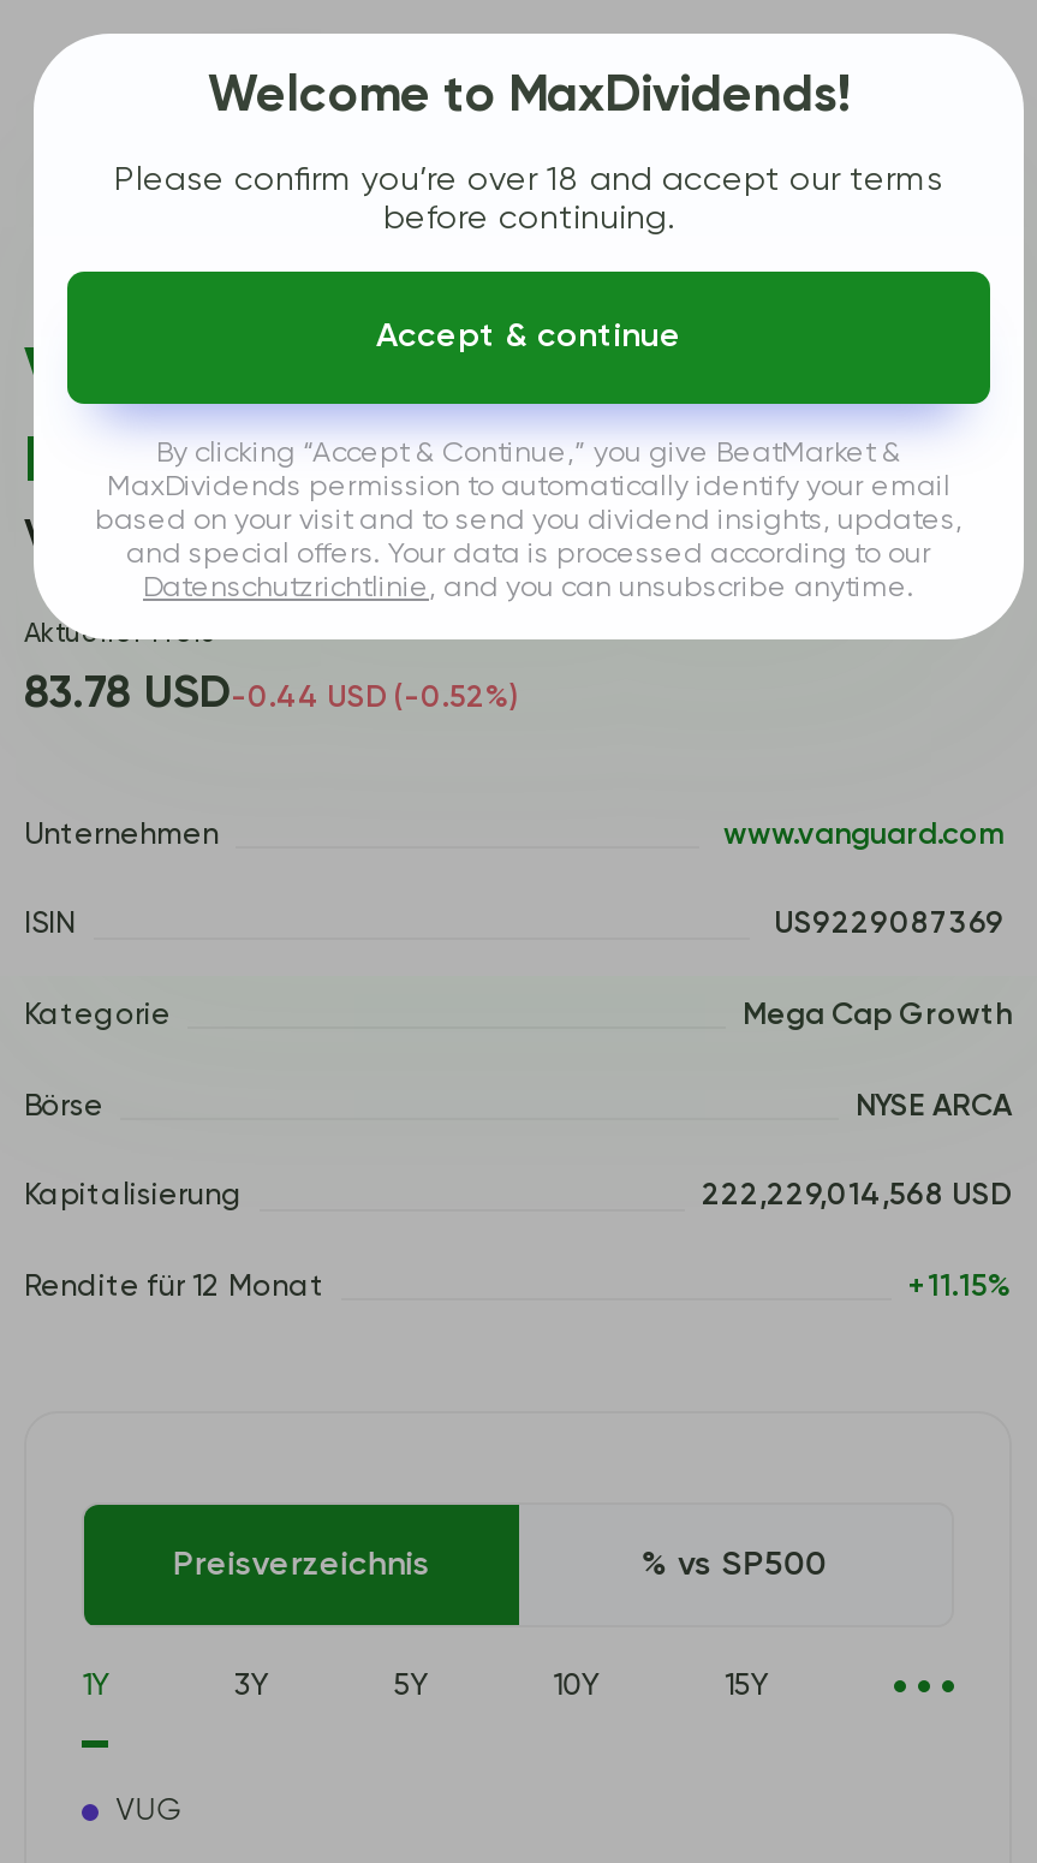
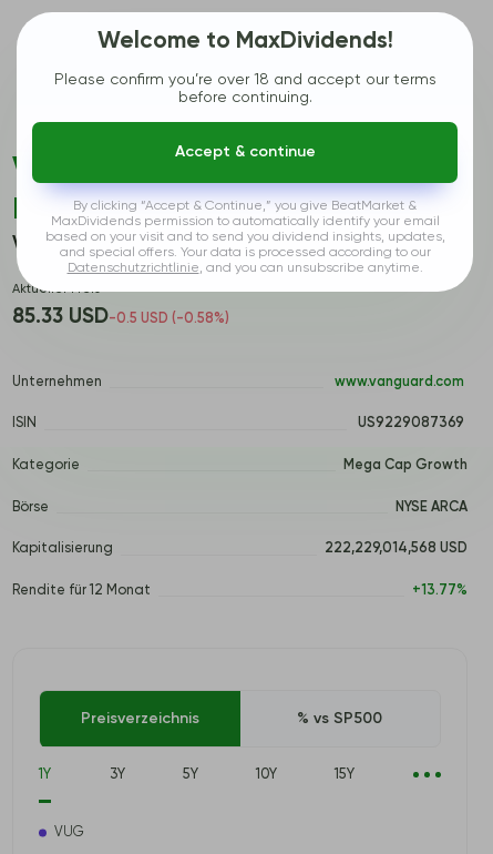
[24,672,519,715] 83.78 USD-0.44 USD (-0.52%) -> [12,307,229,327] 85.33 USD-0.5 USD (-0.58%)
[908,1271,1012,1302] +11.15% -> [412,583,468,597] +13.77%

